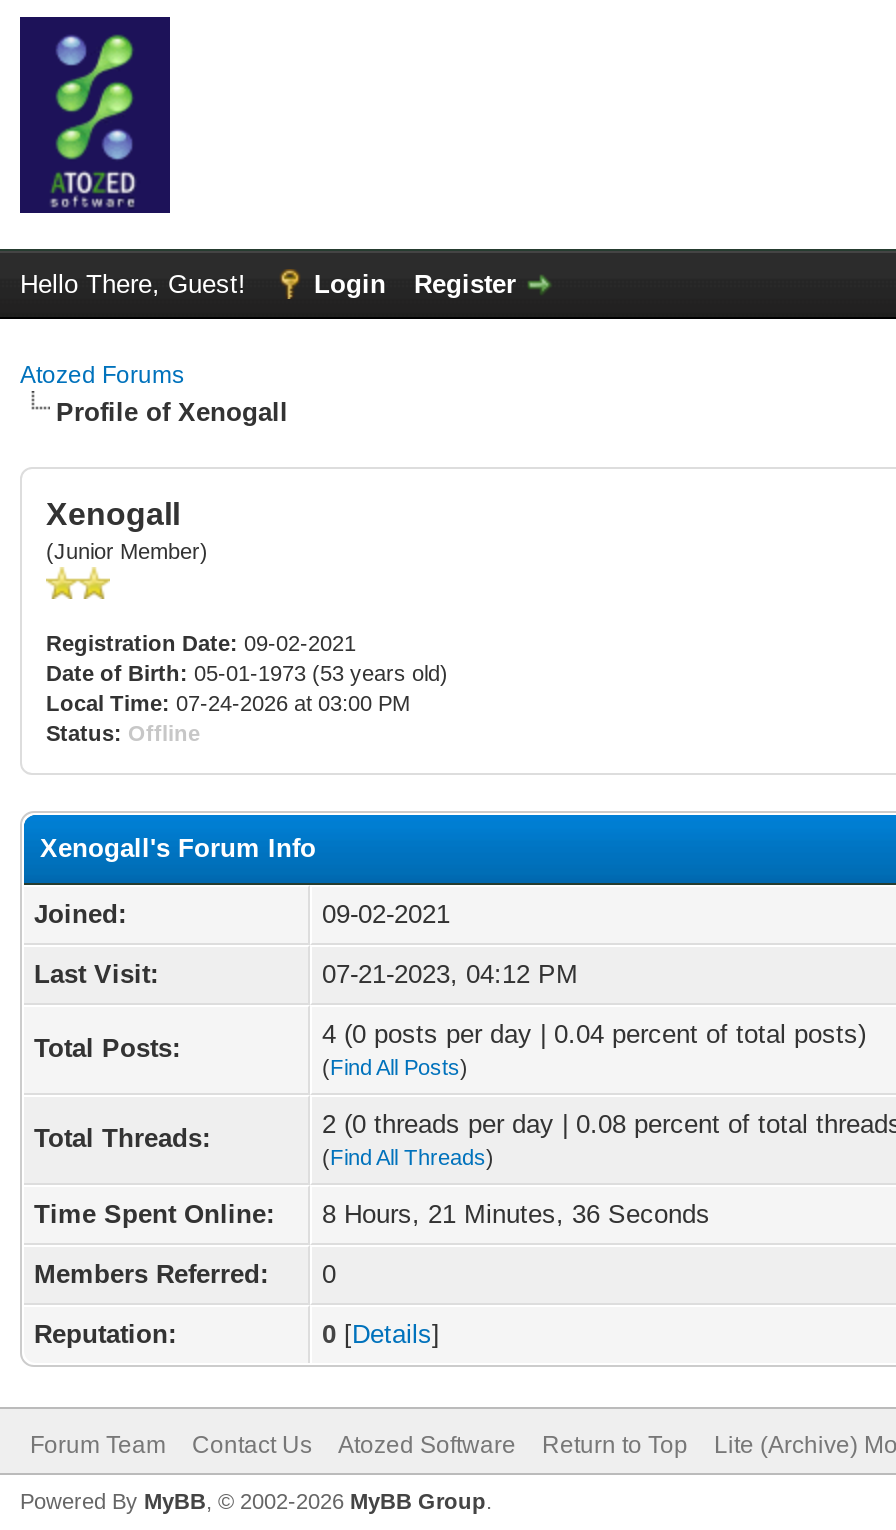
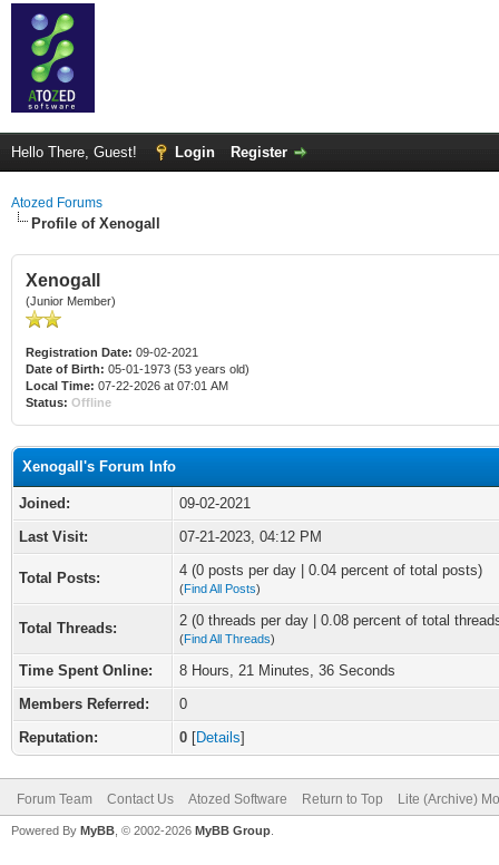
[46,691,410,715] Local Time: 07-24-2026 at 03:00 PM -> [26,379,228,392] Local Time: 07-22-2026 at 07:01 AM

